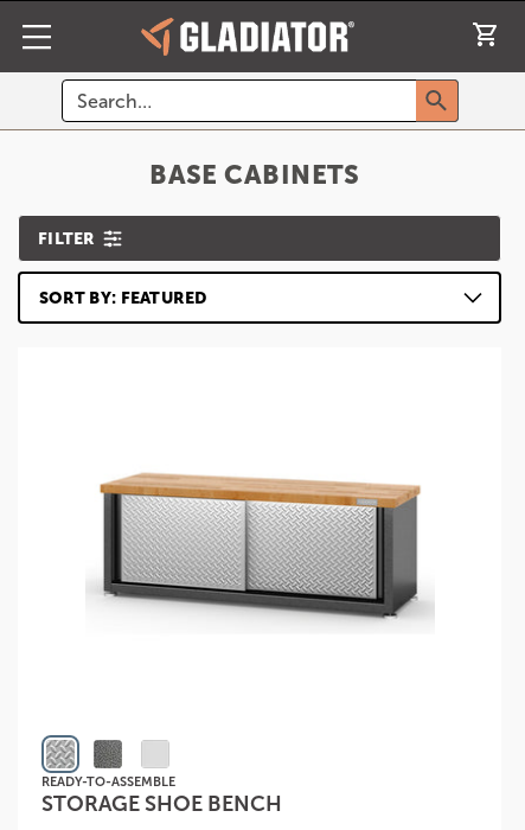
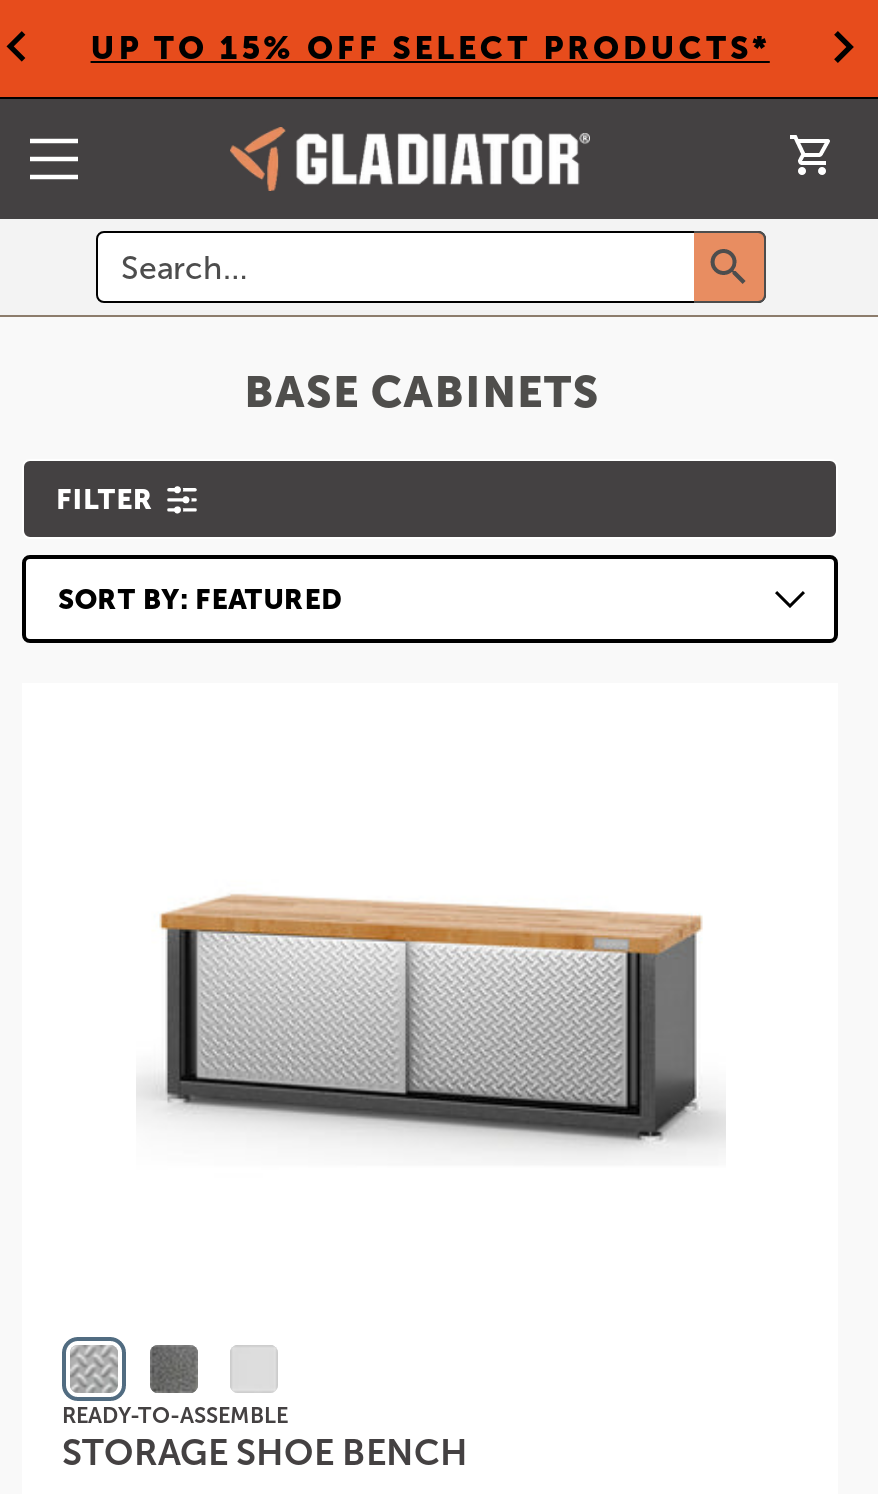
none -> [91,28,770,64] UP TO 15% OFF SELECT PRODUCTS*

